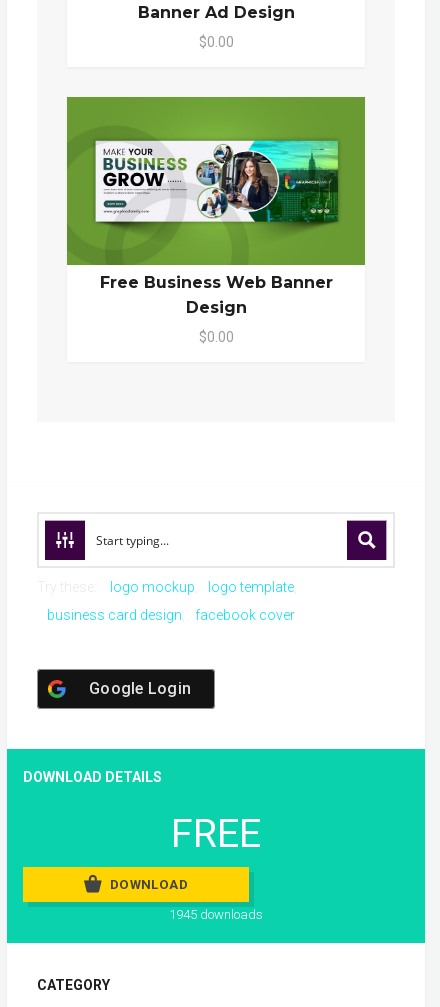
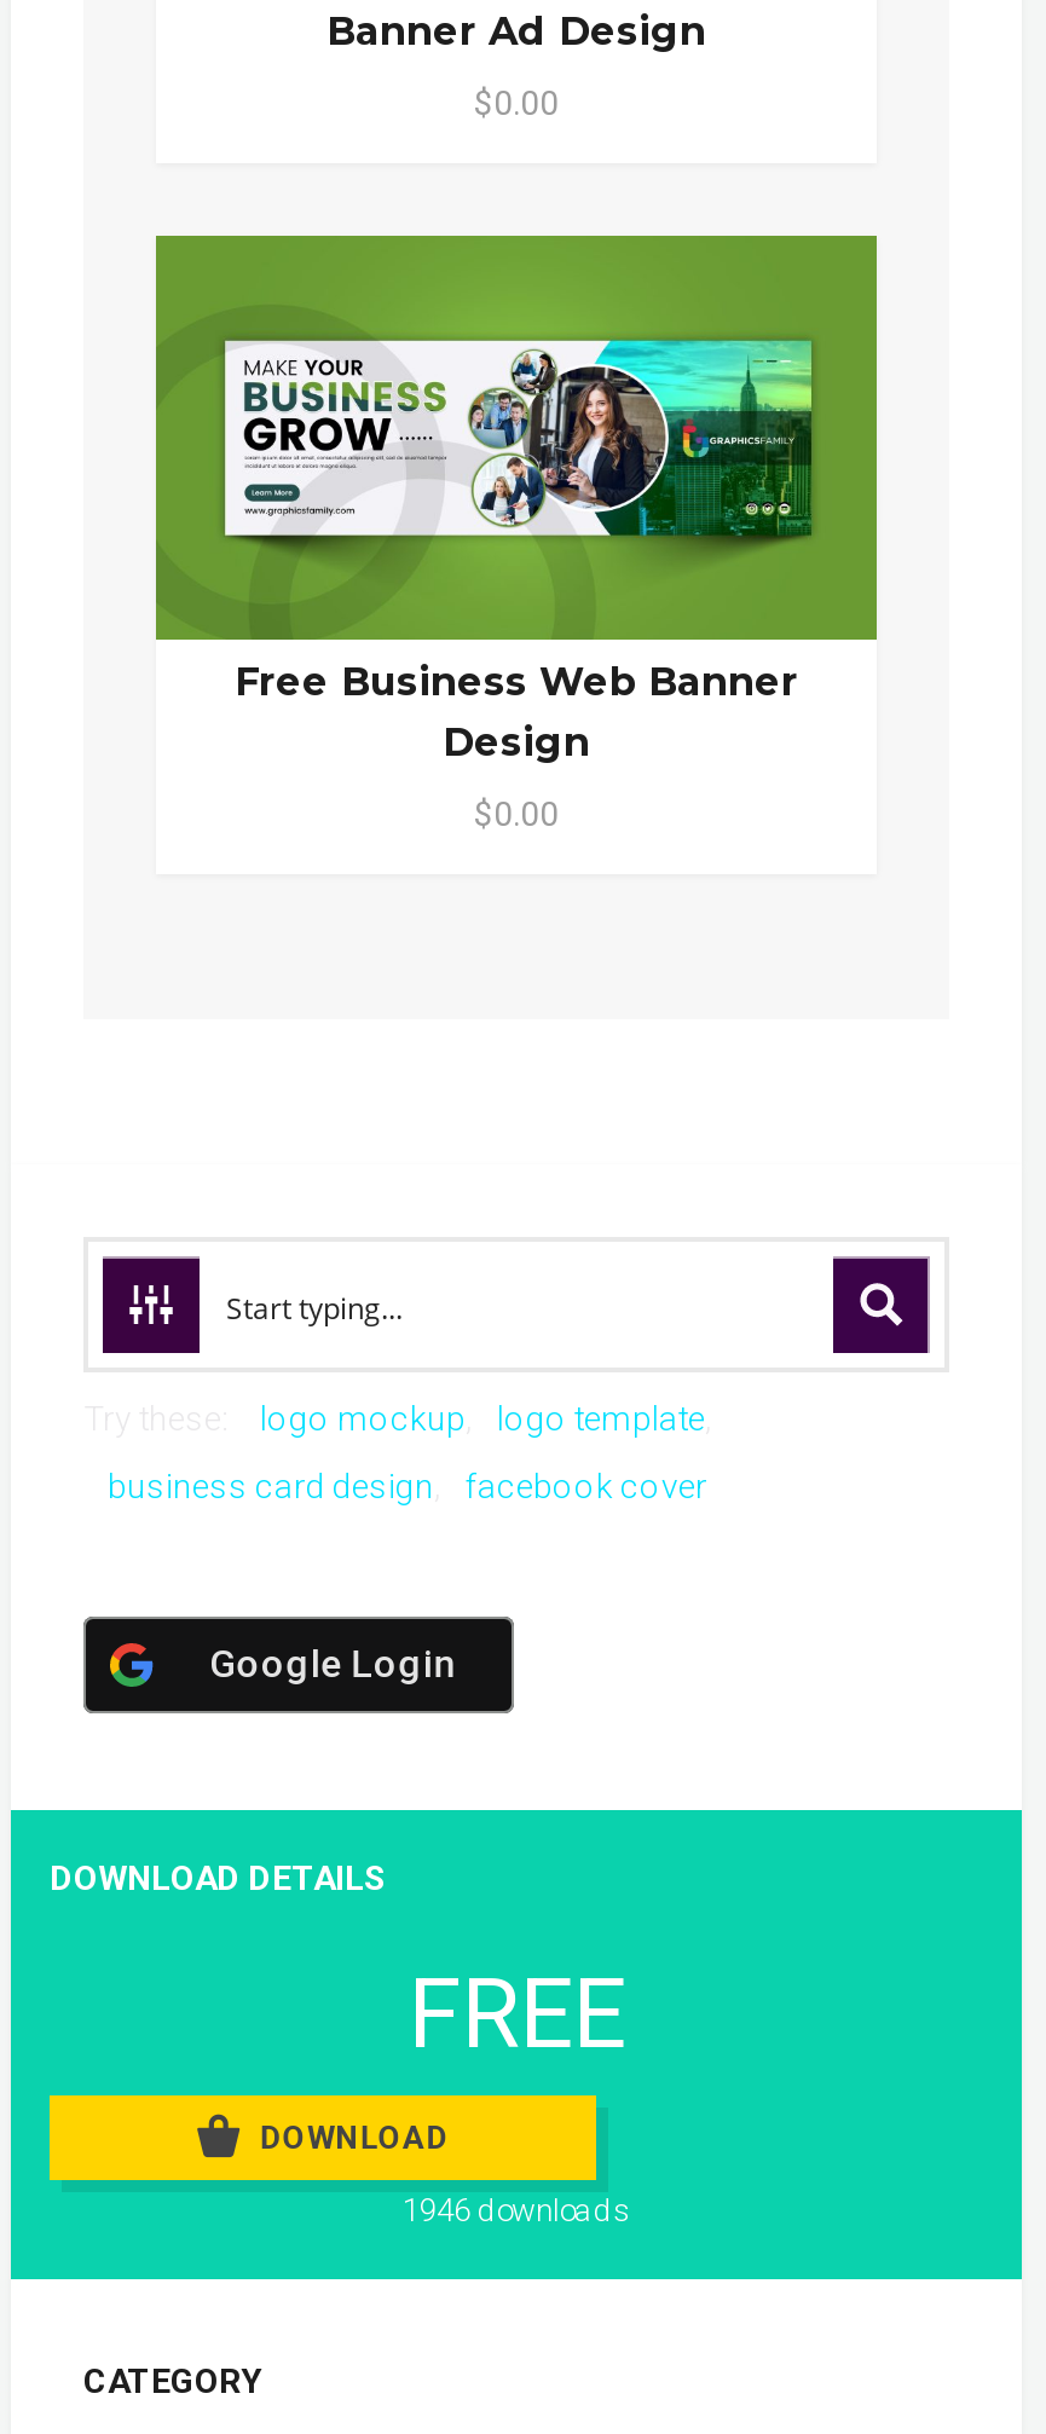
[169,907,263,922] 1945 downloads -> [403,2193,630,2229] 1946 downloads

